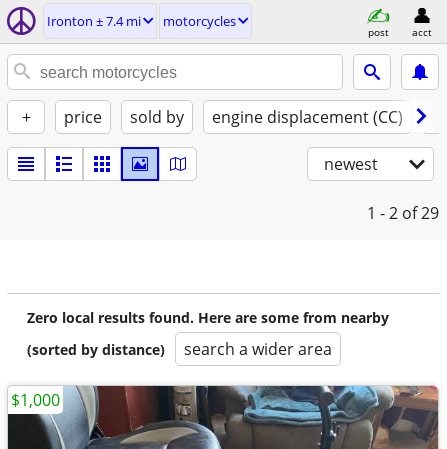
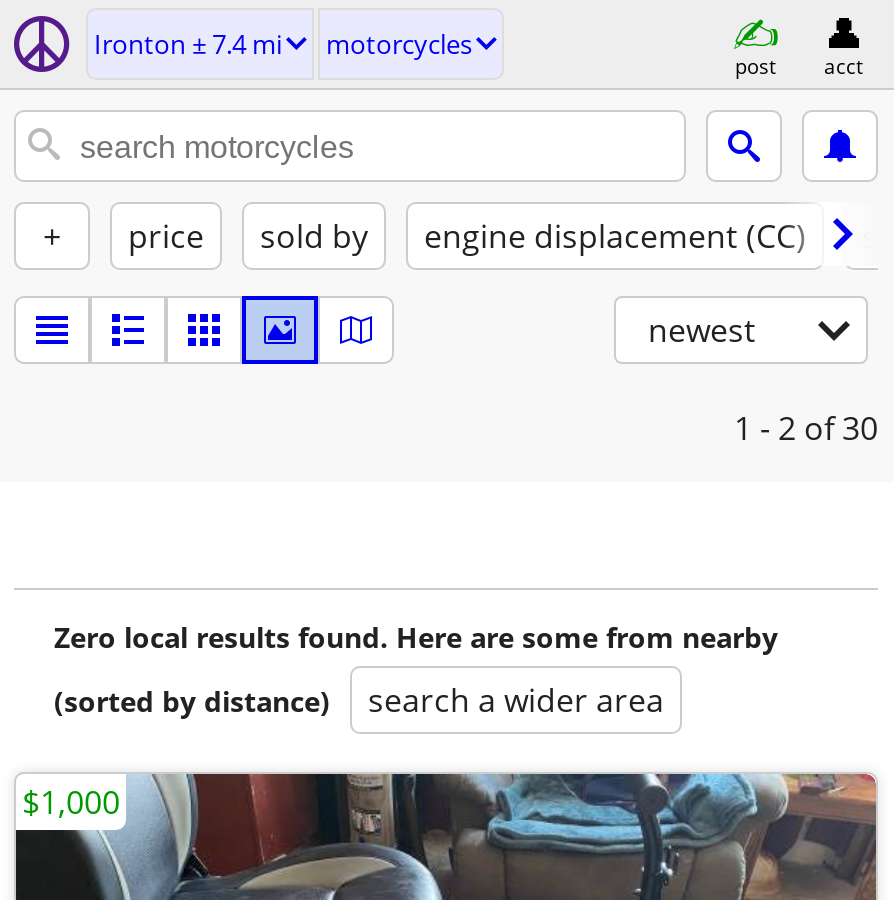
[367,202,439,224] 1 - 2 of 29 -> [734,406,878,450] 1 - 2 of 30

